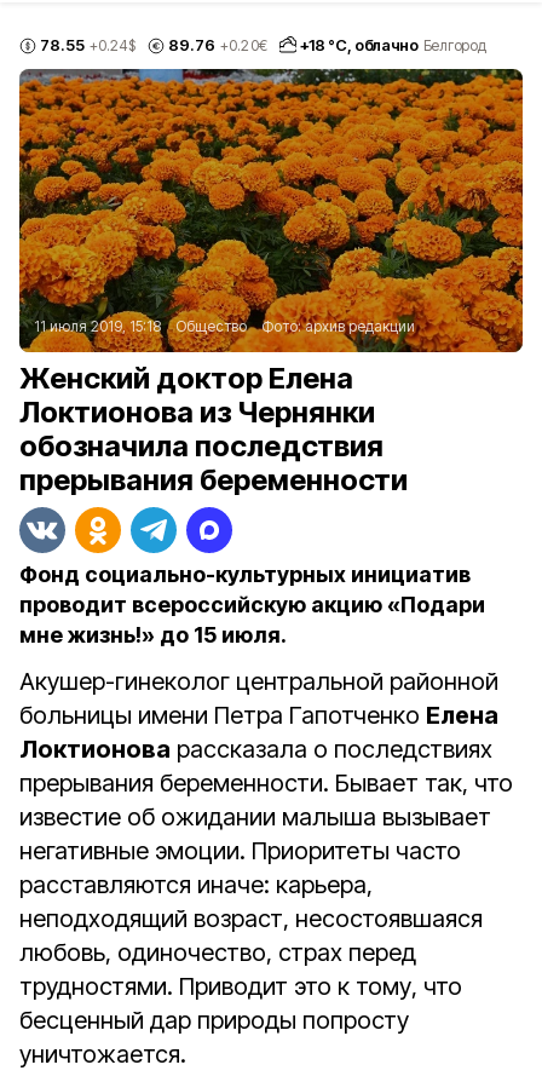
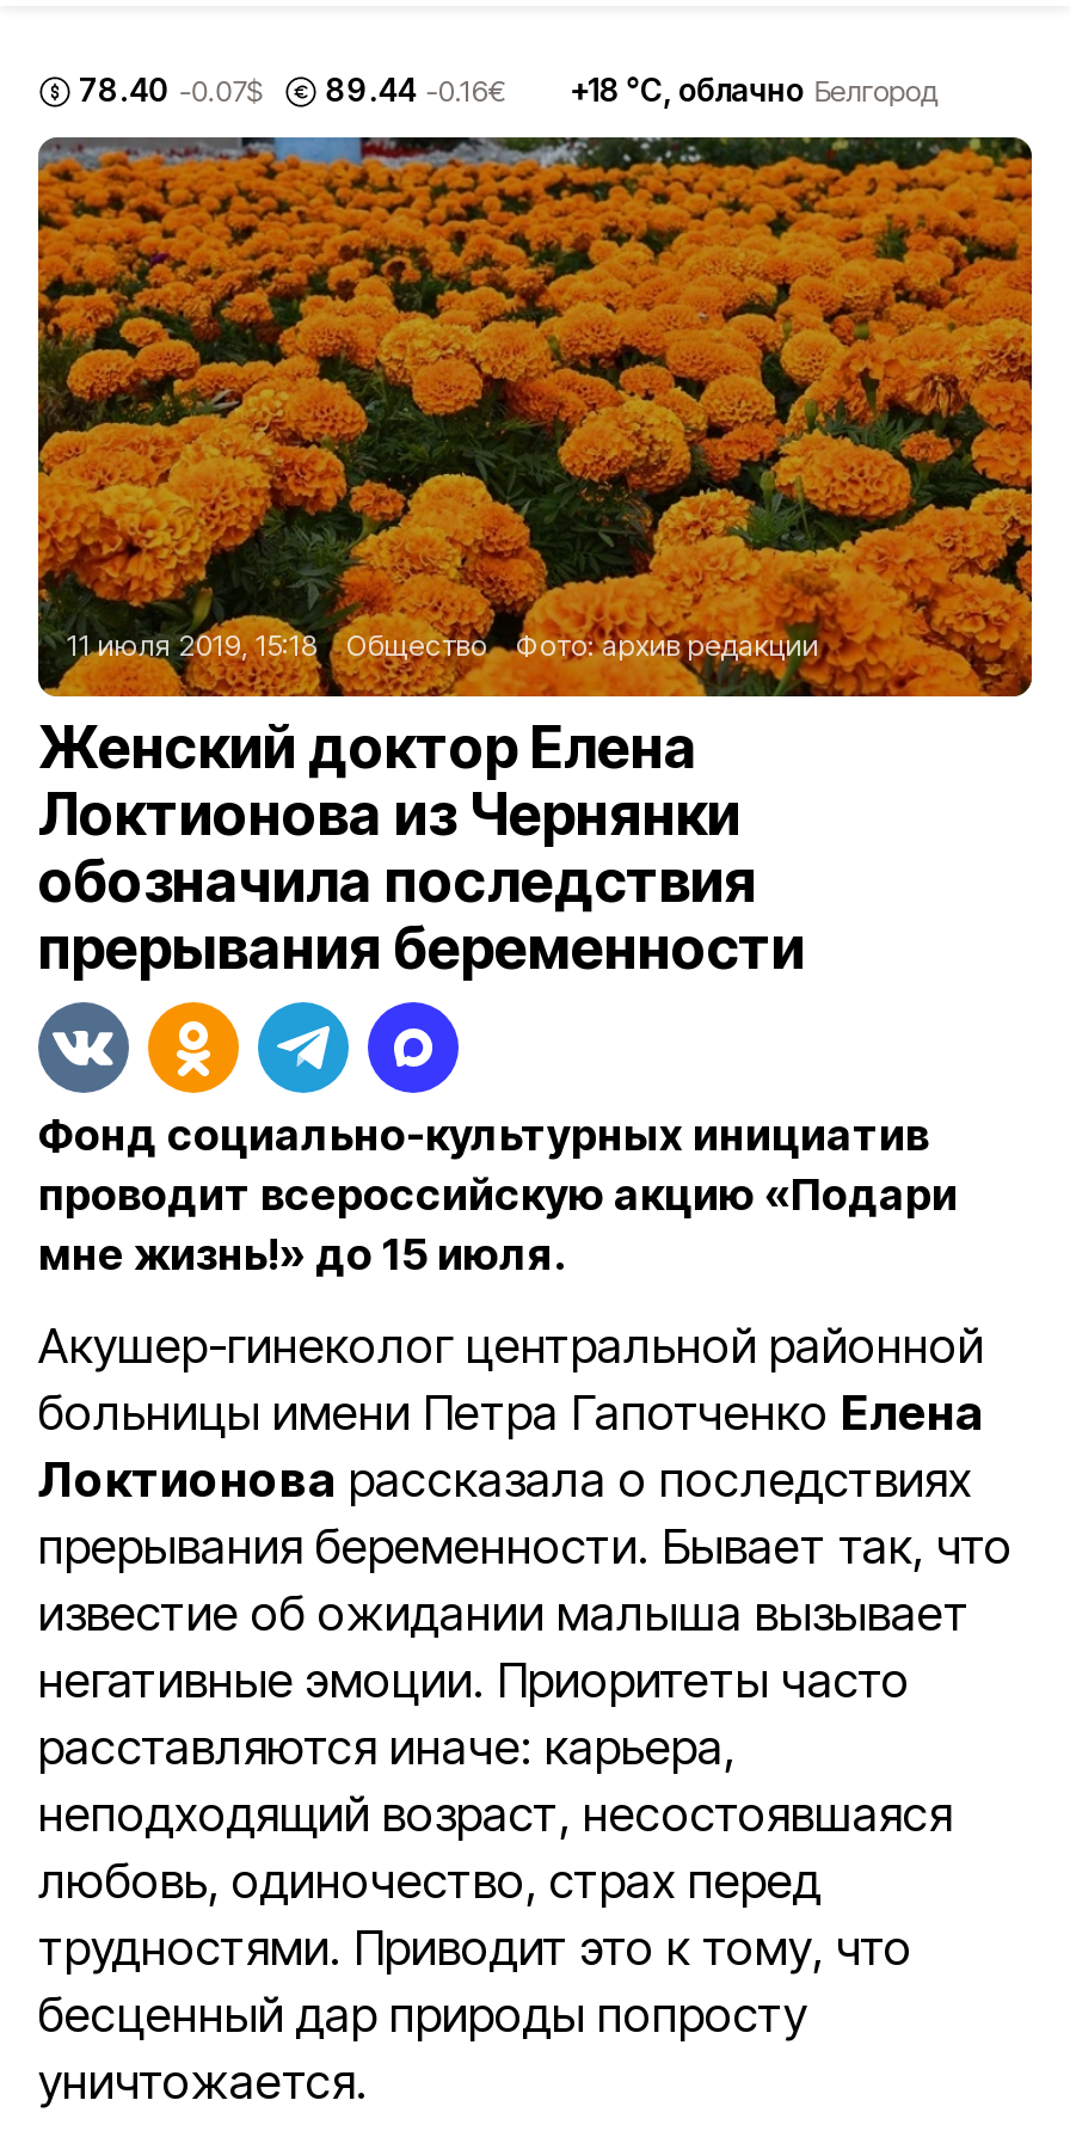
[40,34,136,54] 78.55 +0.24$ -> [79,69,261,108] 78.40 -0.07$
[169,34,267,54] 89.76 +0.20€ -> [326,69,505,108] 89.44 -0.16€

